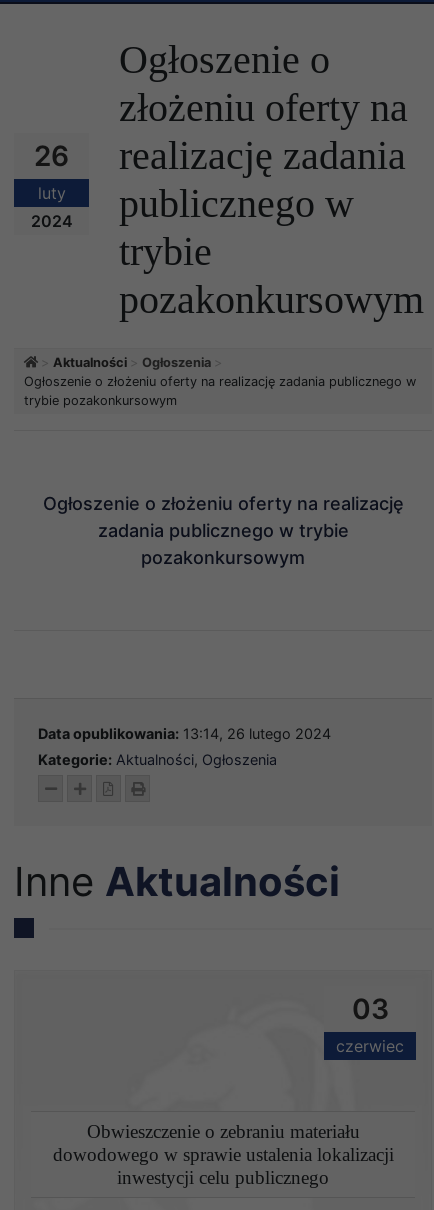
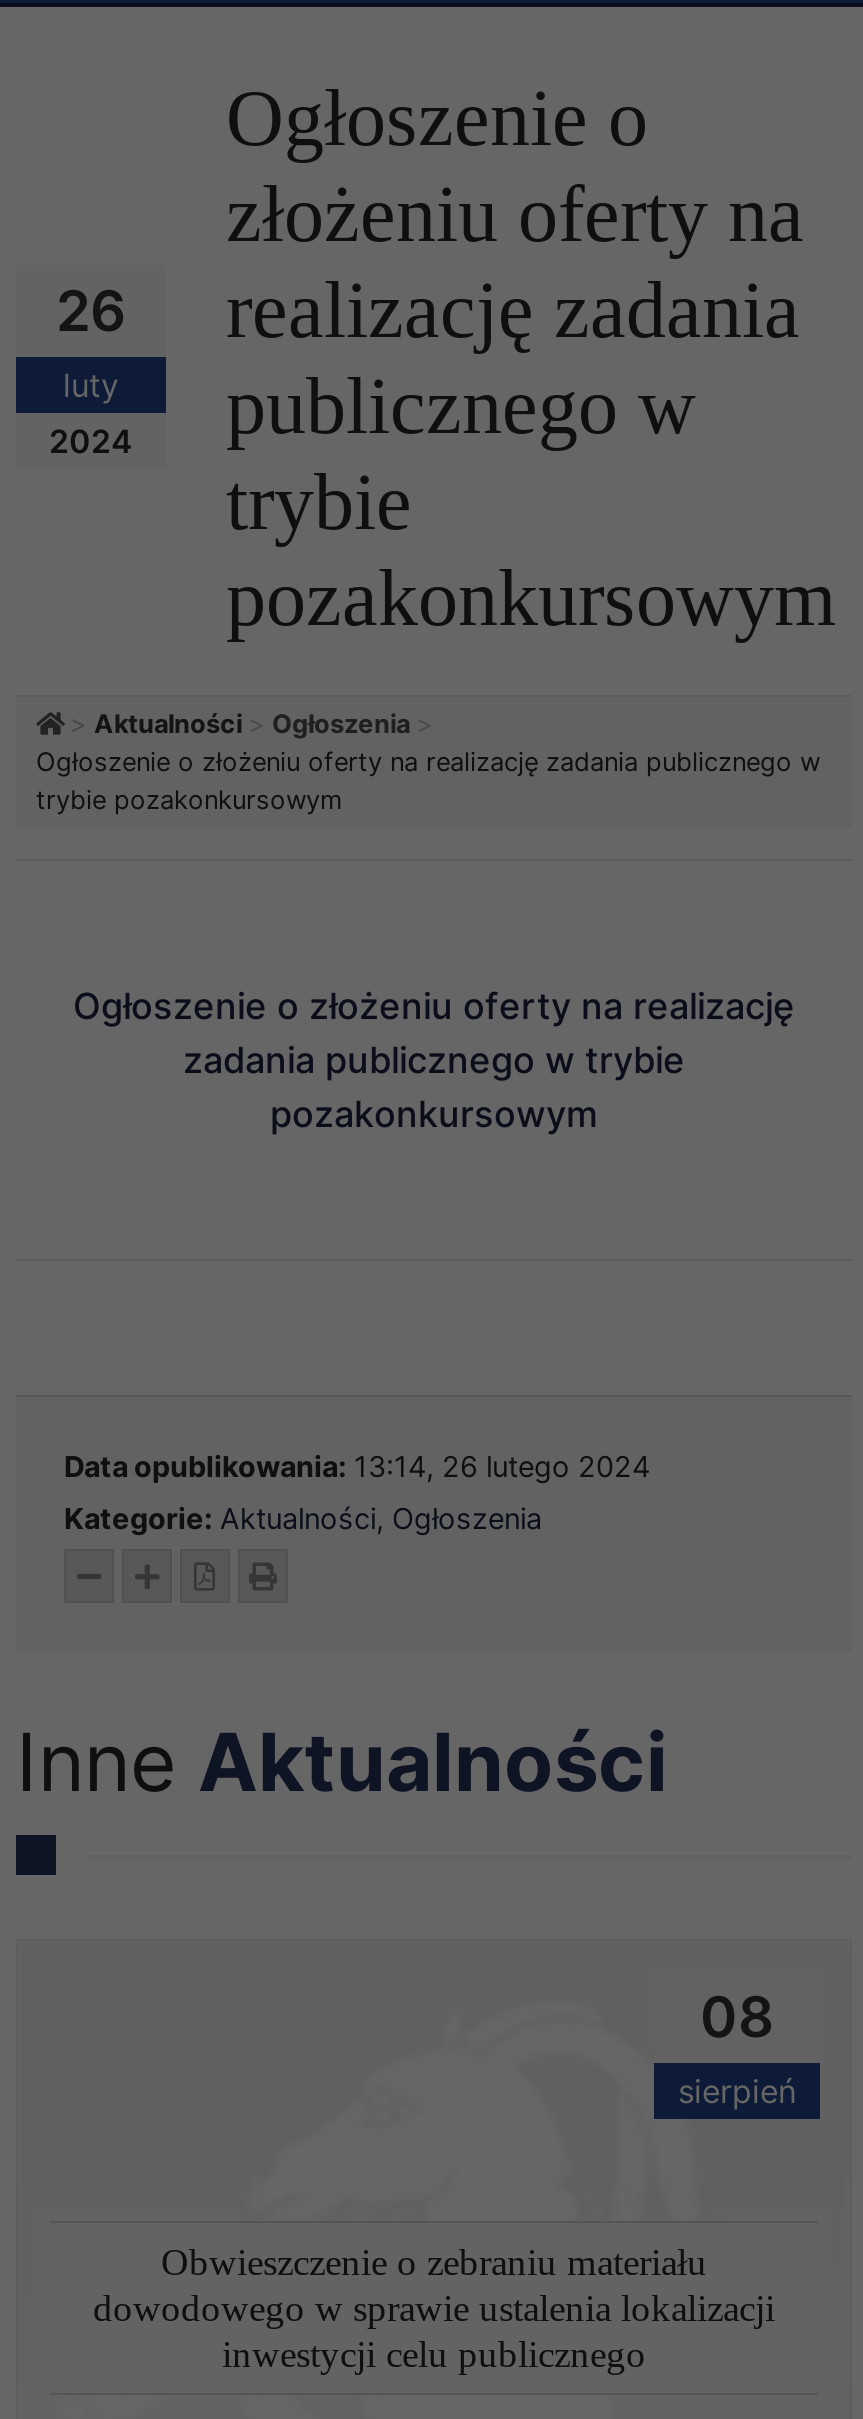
[336,992,404,1056] 03 | czerwiec -> [678,1983,796,2111] 08 | sierpień

